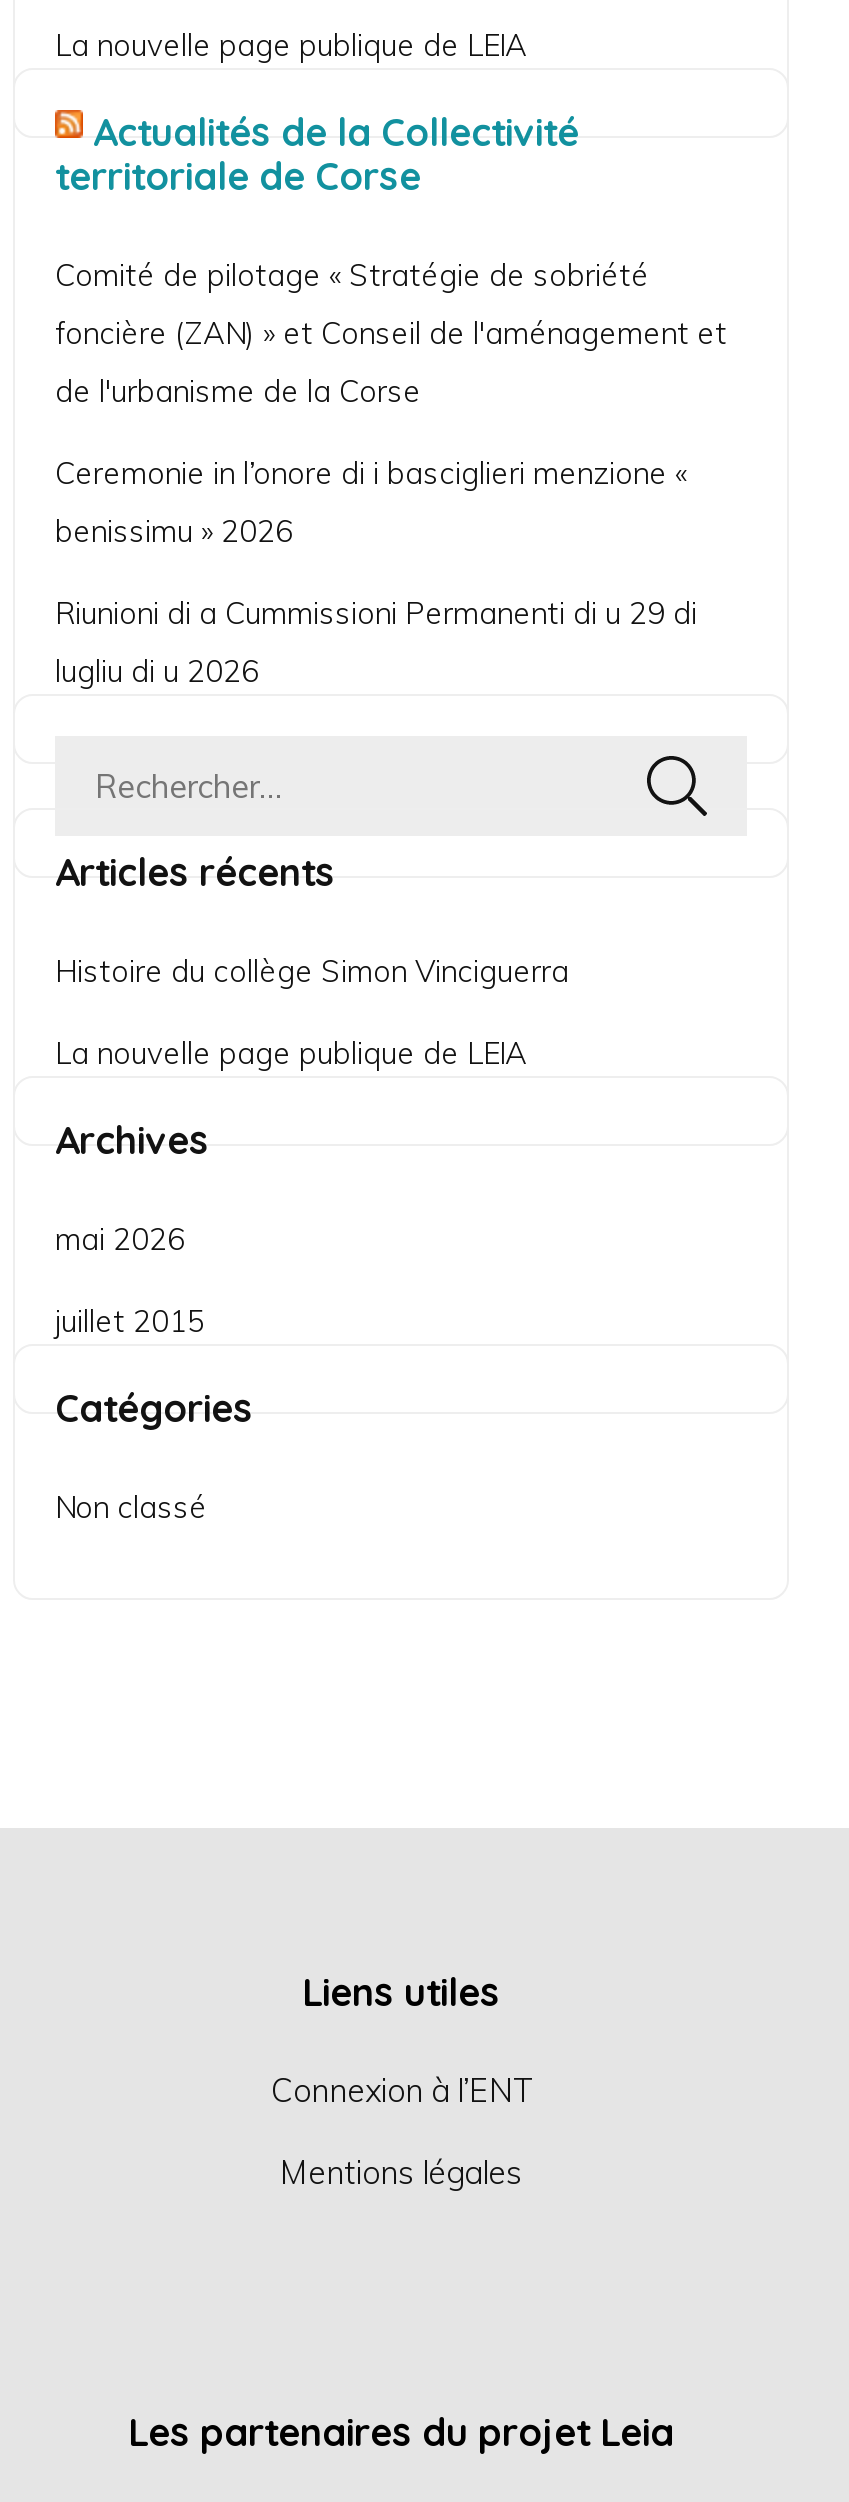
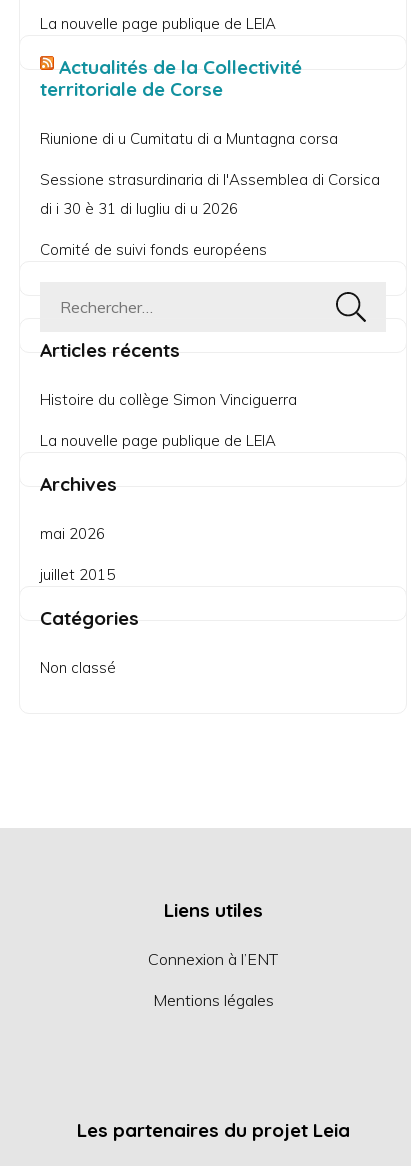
[55,256,727,690] Comité de pilotage « Stratégie de sobriété | foncière (ZAN) » et Conseil de l'aménagement et | de l'urbanisme de la Corse | Ceremonie in l’onore di i basciglieri menzione « | benissimu » 2026 | Riunioni di a Cummissioni Permanenti di u 29 di | lugliu di u 2026 -> [40,129,380,259] Riunione di u Cumitatu di a Muntagna corsa | Sessione strasurdinaria di l'Assemblea di Corsica | di i 30 è 31 di lugliu di u 2026 | Comité de suivi fonds européens

